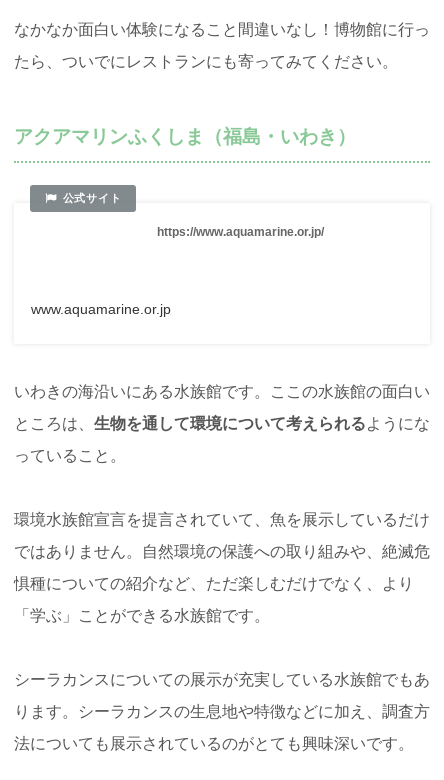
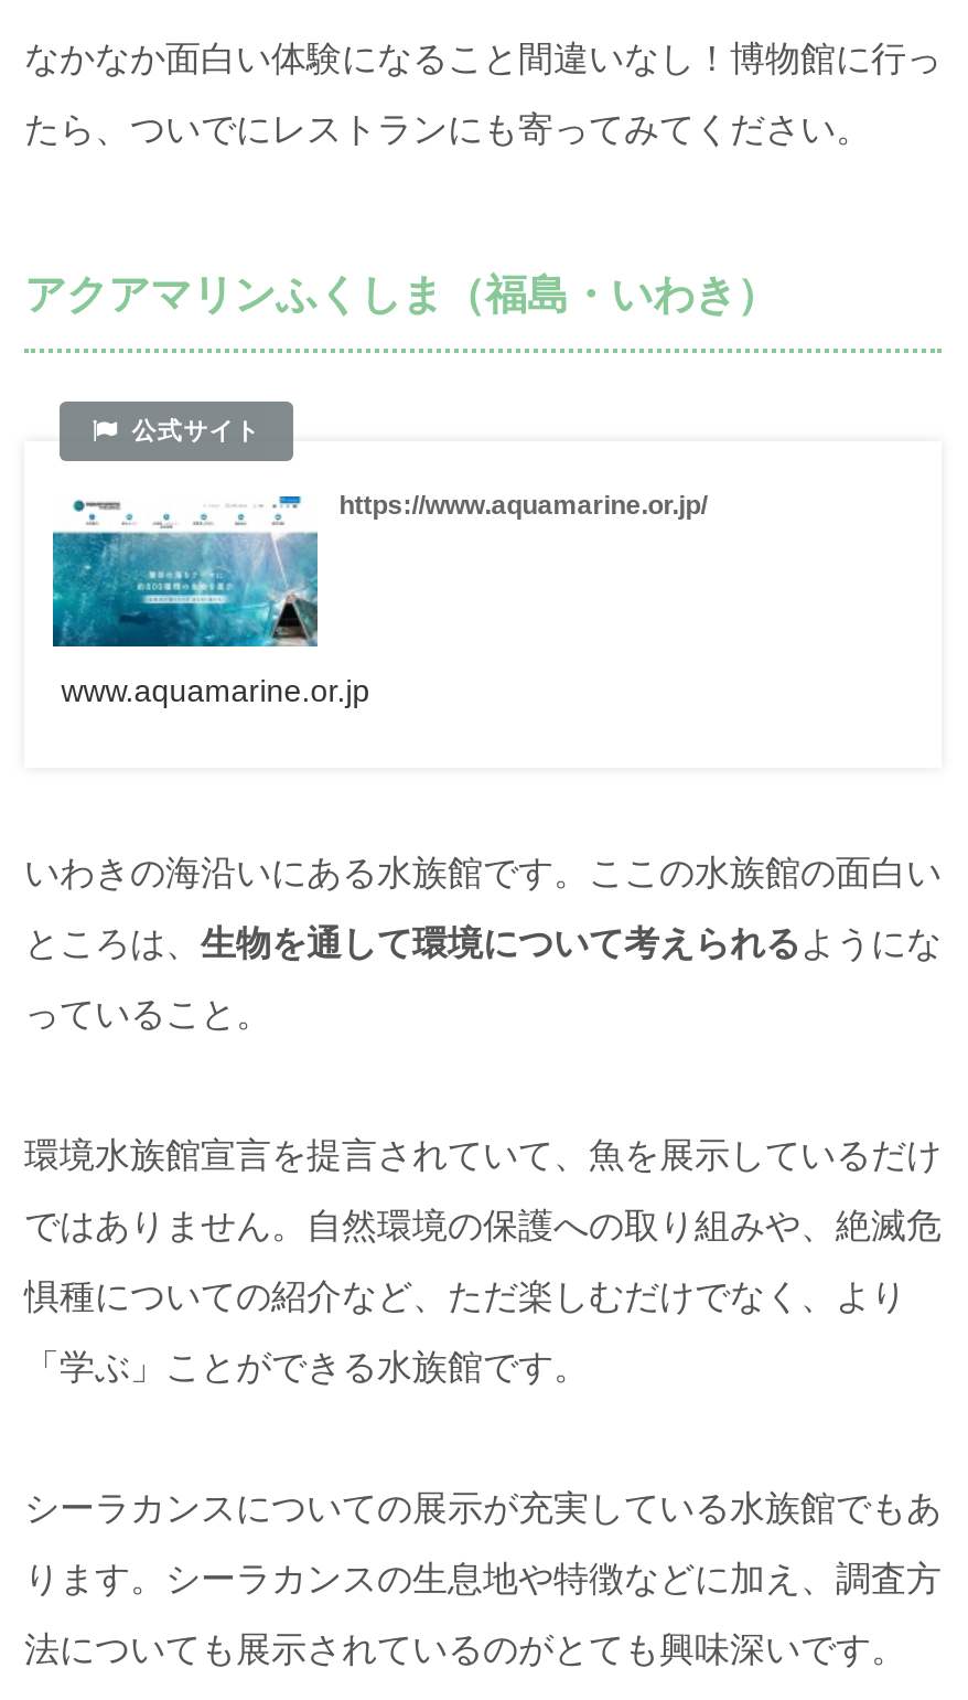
none -> [51,494,320,651] [image]

